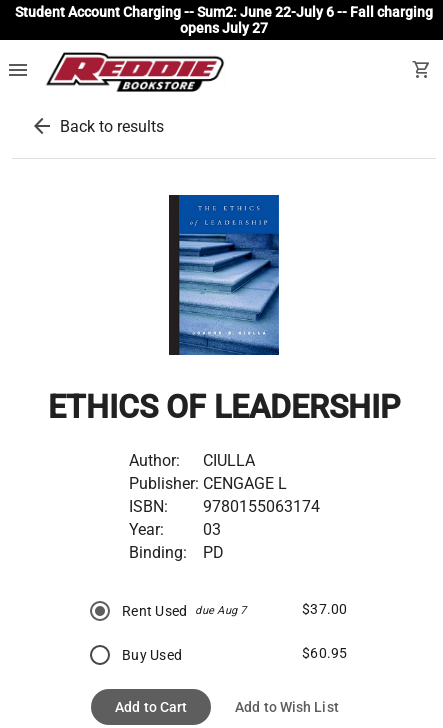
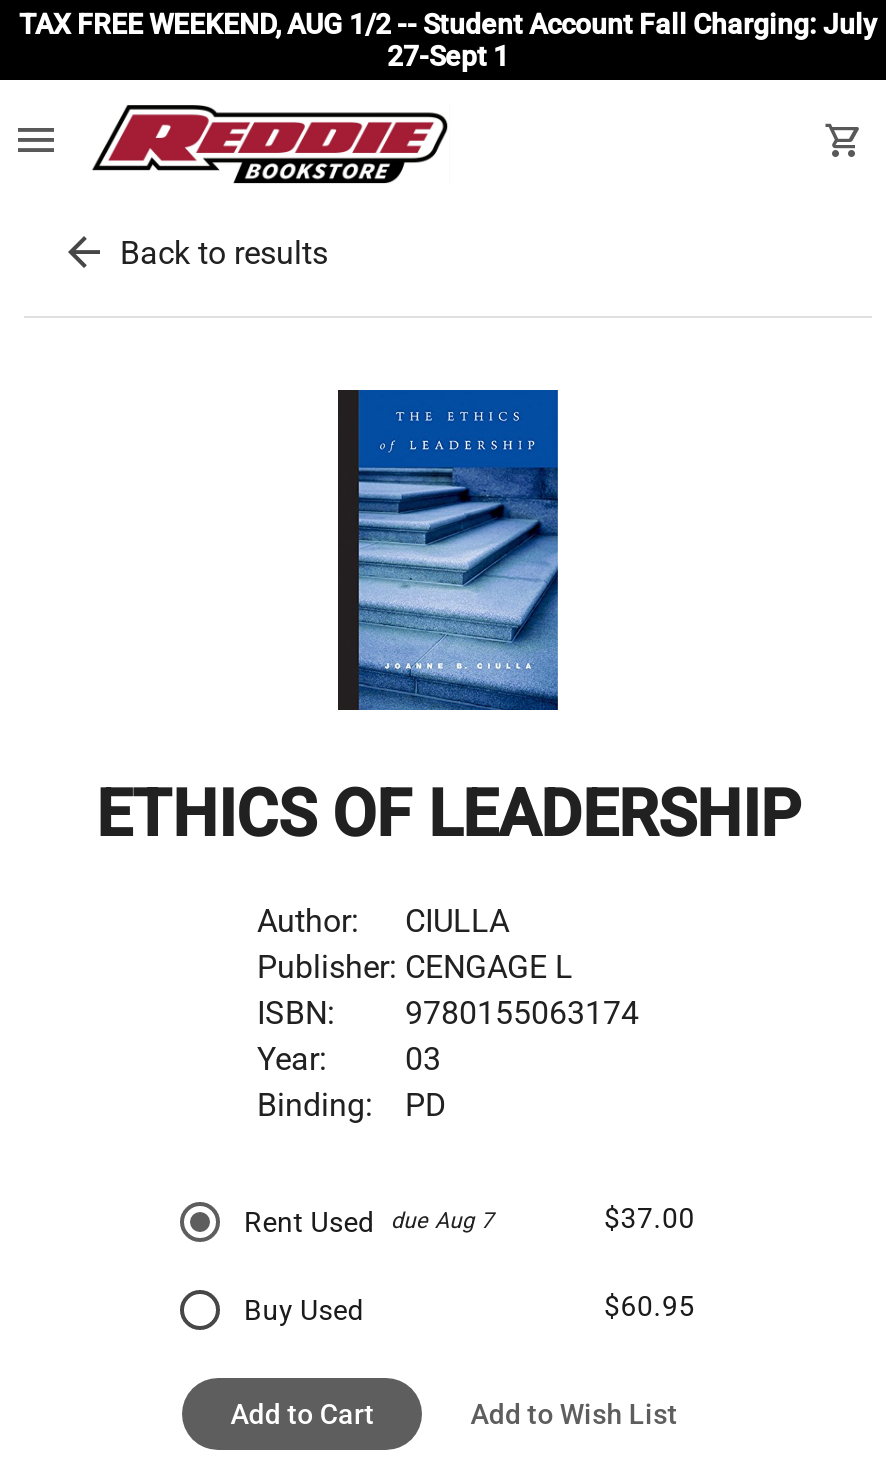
[15,4,433,36] Student Account Charging -- Sum2: June 22-July 6 -- Fall charging | opens July 27 -> [19,8,877,72] TAX FREE WEEKEND, AUG 1/2 -- Student Account Fall Charging: July | 27-Sept 1

